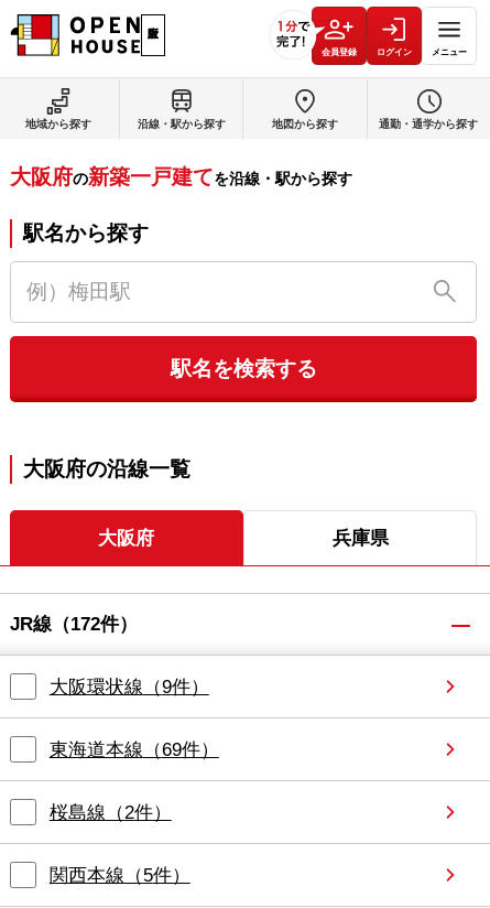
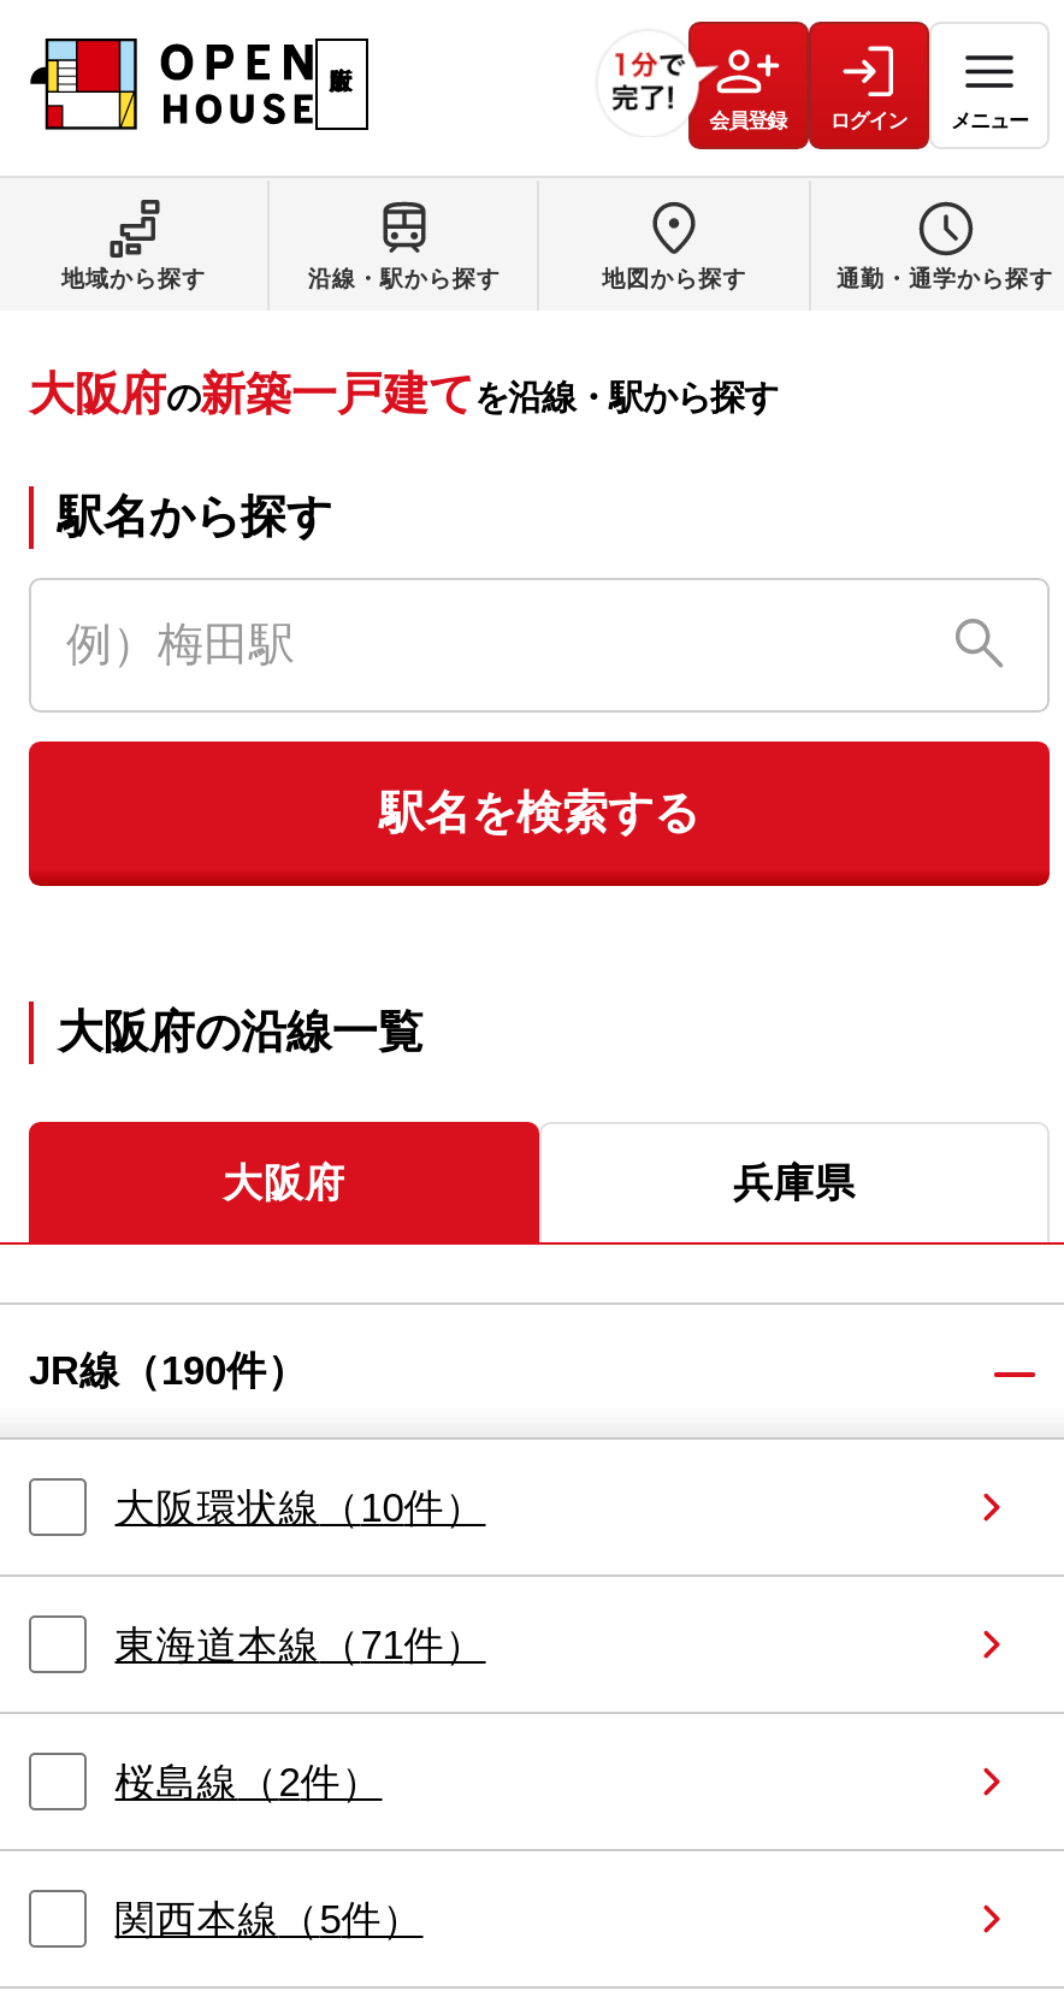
[10,614,138,635] JR線（172件） -> [29,1348,308,1394] JR線（190件）
[49,676,209,697] 大阪環状線（9件） -> [115,1485,486,1530] 大阪環状線（10件）
[49,739,219,760] 東海道本線（69件） -> [115,1622,486,1668] 東海道本線（71件）

